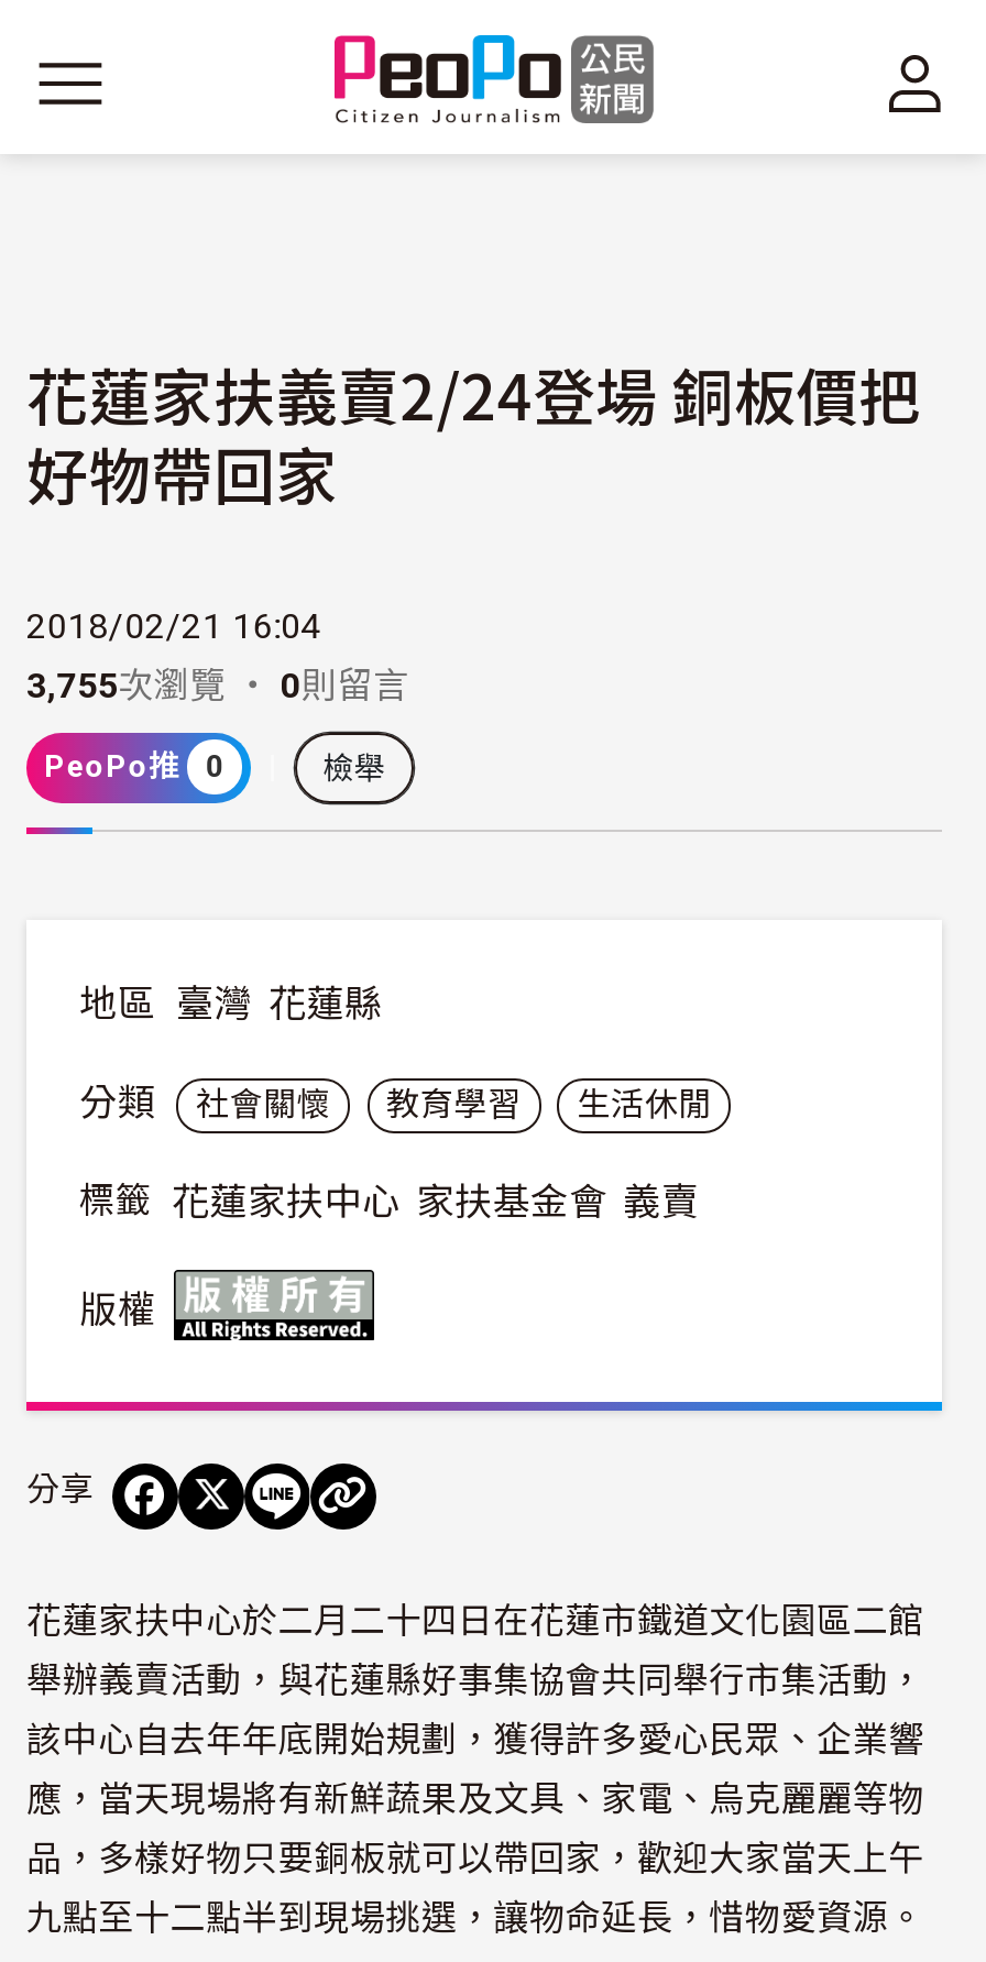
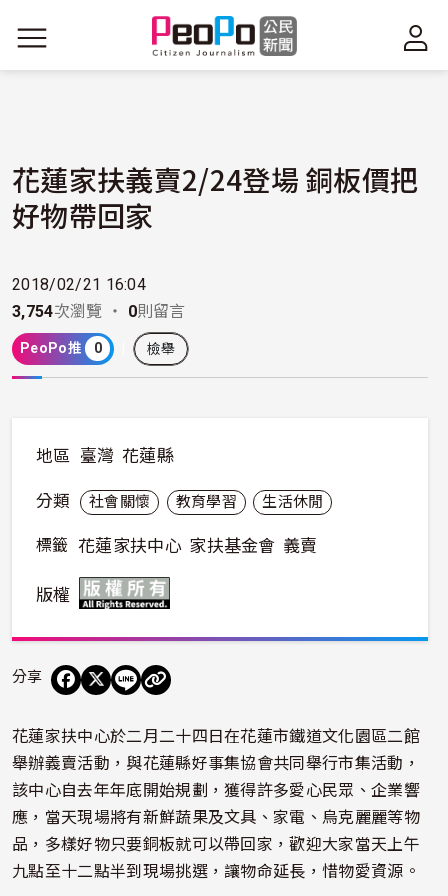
[26,664,409,706] 3,755次瀏覽 ・0則留言 -> [12,302,186,321] 3,754次瀏覽 ・0則留言

